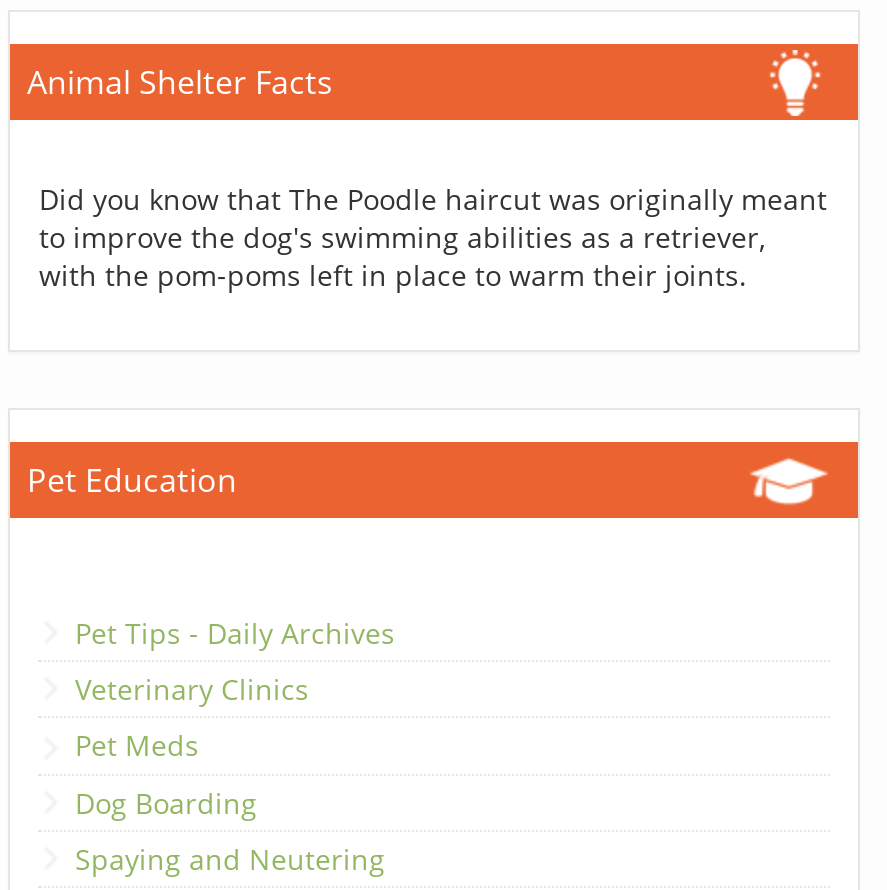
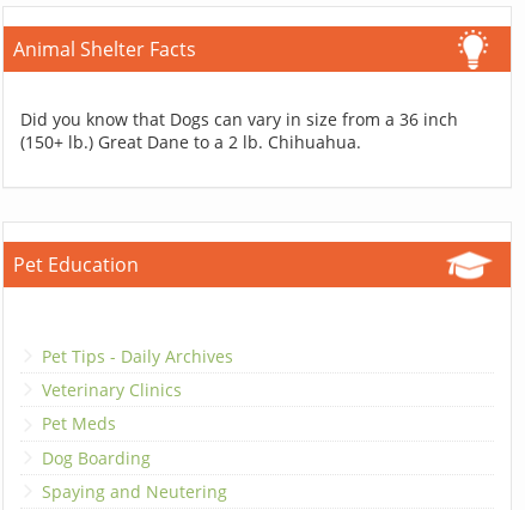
[39,179,827,293] Did you know that The Poodle haircut was originally meant | to improve the dog's swimming abilities as a retriever, | with the pom-poms left in place to warm their joints. -> [21,107,459,153] Did you know that Dogs can vary in size from a 36 inch | (150+ lb.) Great Dane to a 2 lb. Chihuahua.

